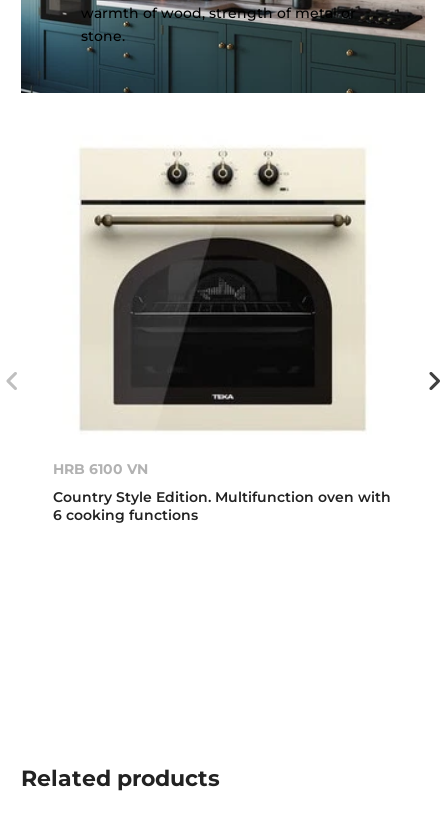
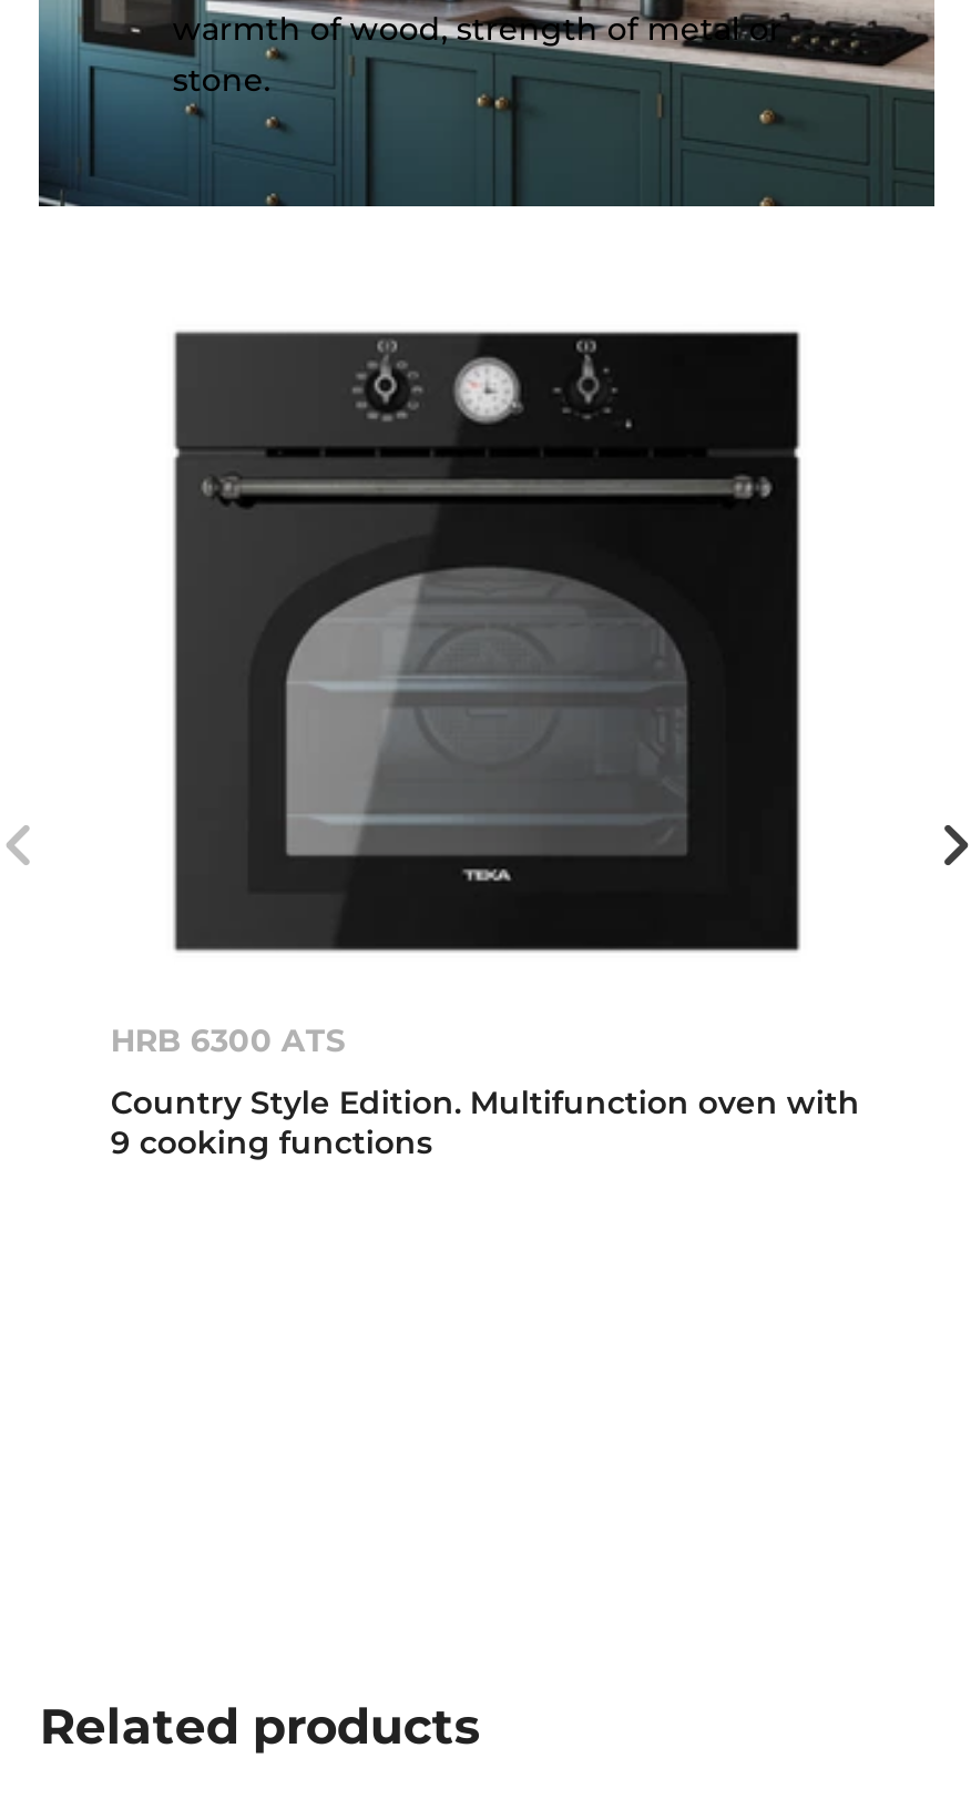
[53,150,366,478] [image] | HRB 6100 VN -> [111,331,801,1060] [image] | HRB 6300 ATS
[53,506,198,524] 6 cooking functions -> [111,1122,432,1162] 9 cooking functions

